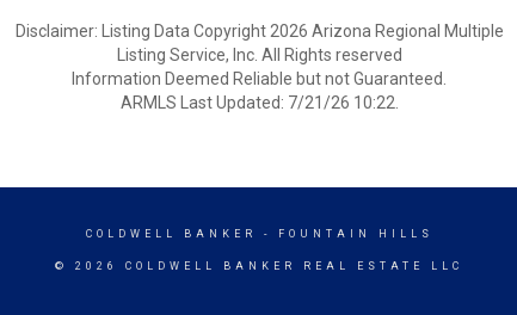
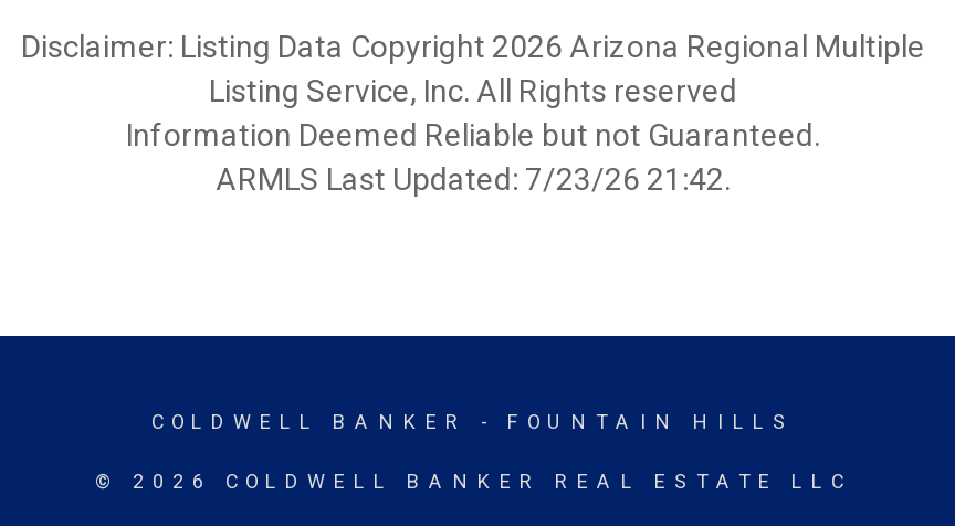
[120,93,398,112] ARMLS Last Updated: 7/21/26 10:22. -> [216,161,731,197] ARMLS Last Updated: 7/23/26 21:42.

